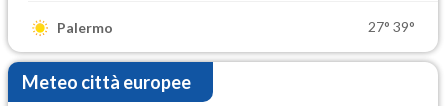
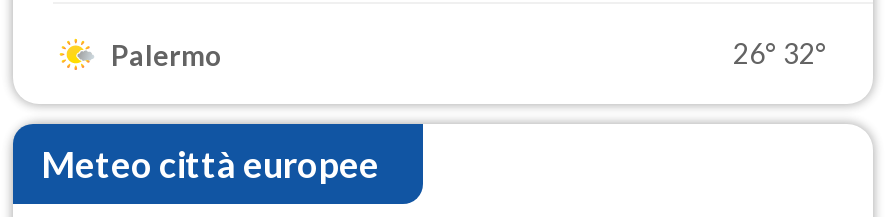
[368,18,415,35] 27° 39° -> [733,35,827,69] 26° 32°

